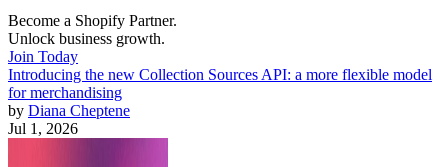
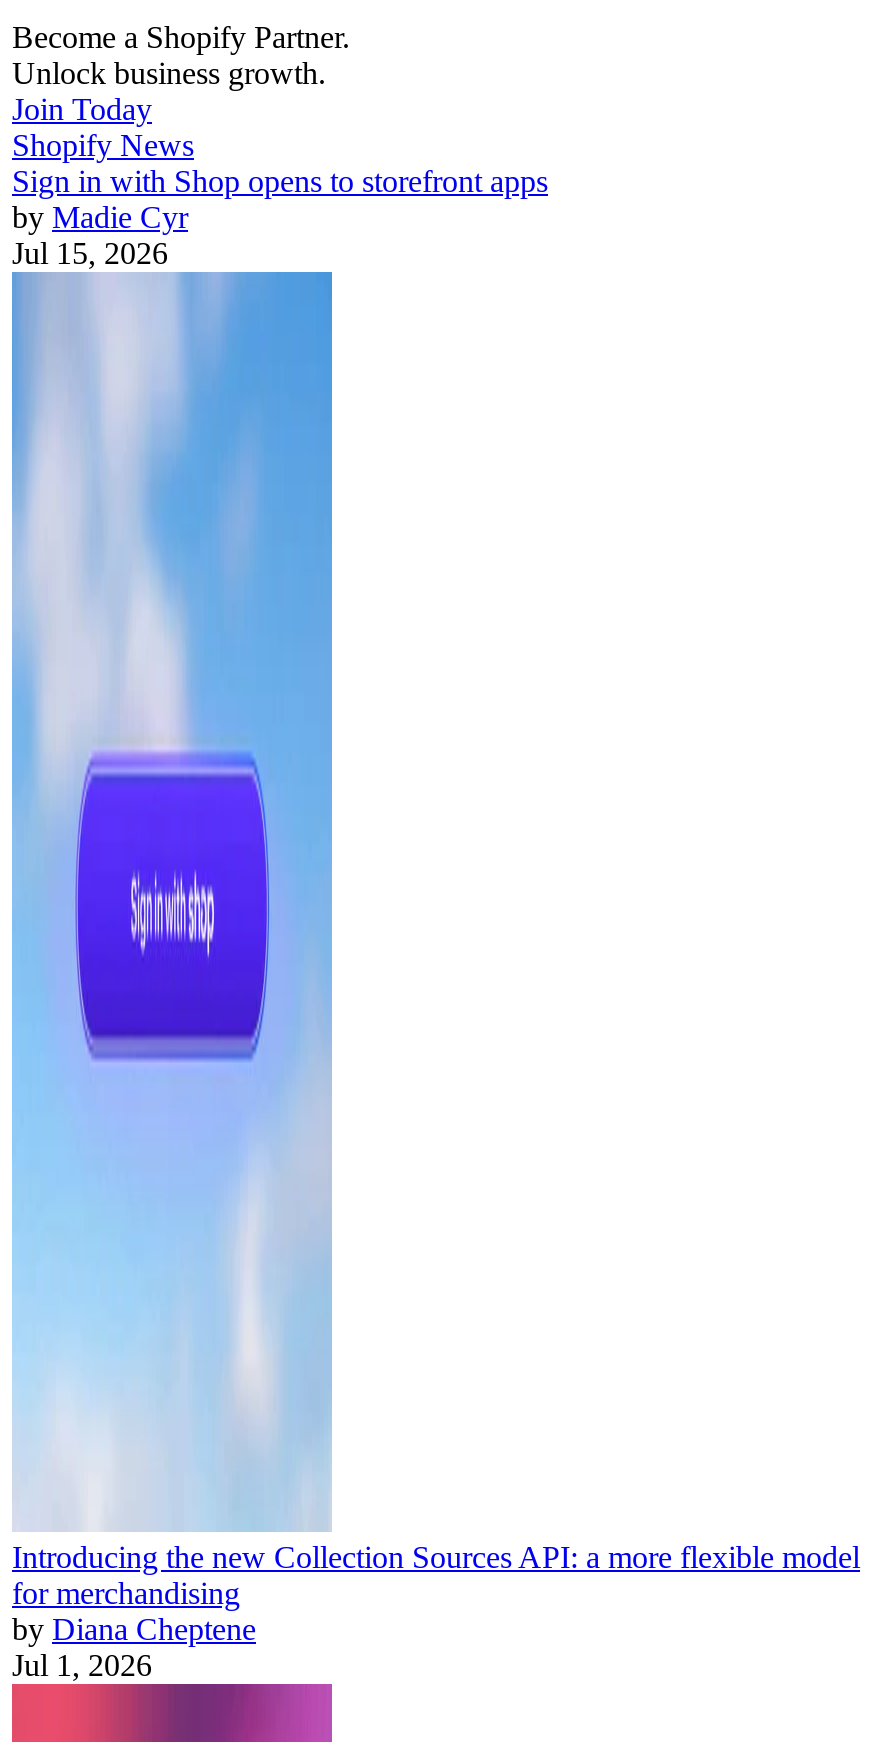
none -> [10,128,548,1536] [image] | Shopify News | Sign in with Shop opens to storefront apps | byMadie Cyr | Jul 15, 2026

